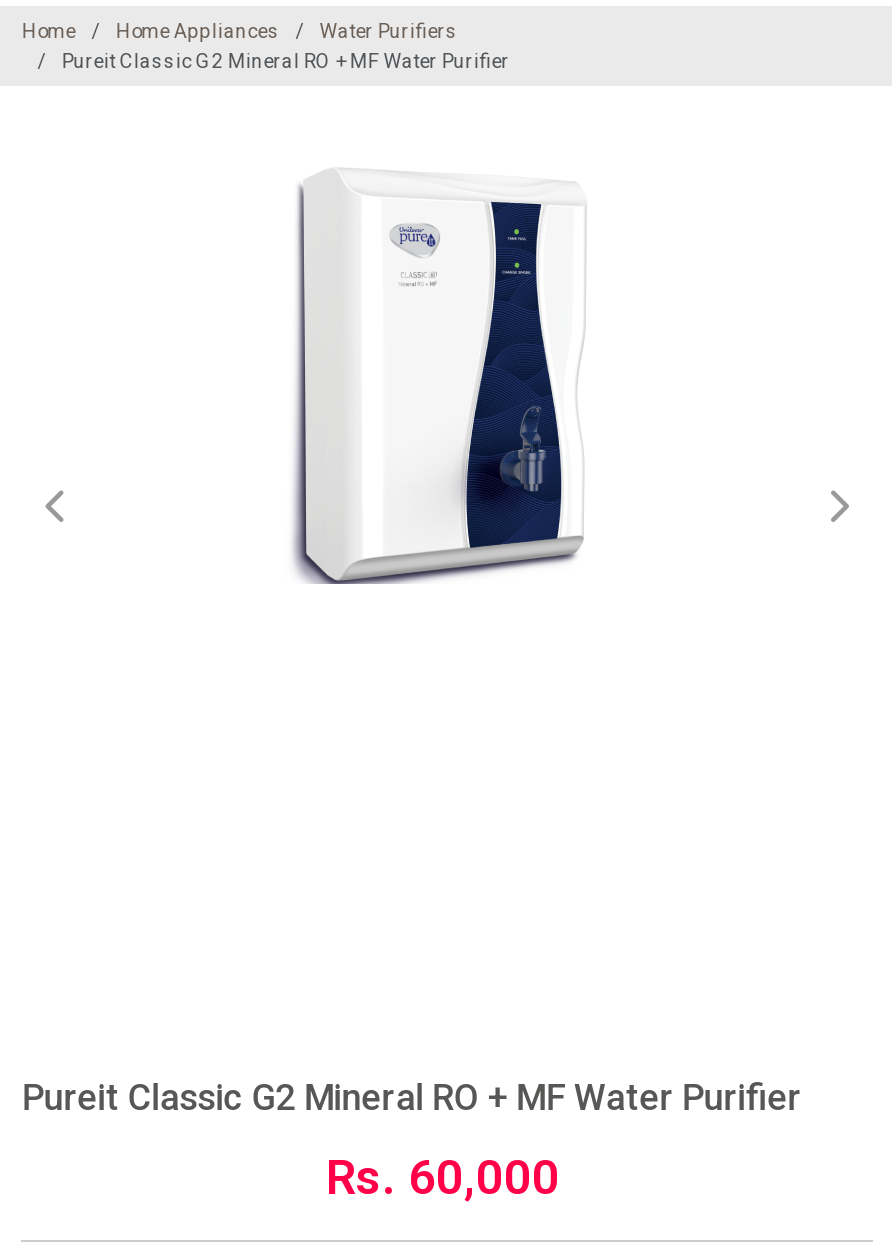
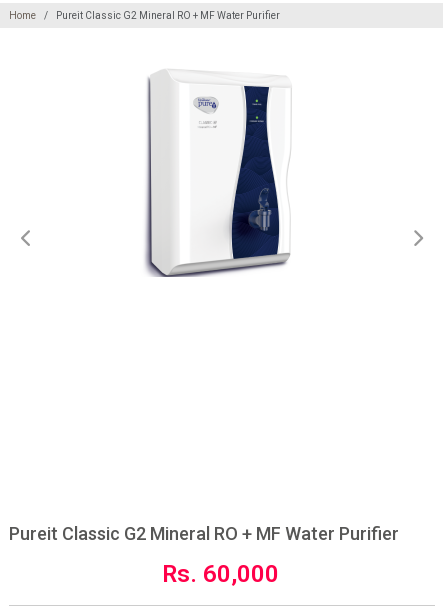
[115,20,457,42] Home Appliances | Water Purifiers -> none

